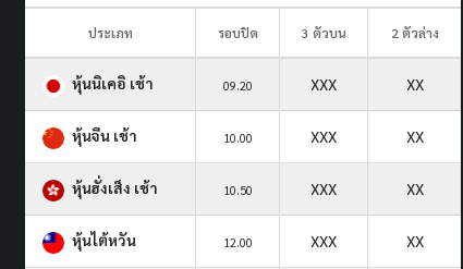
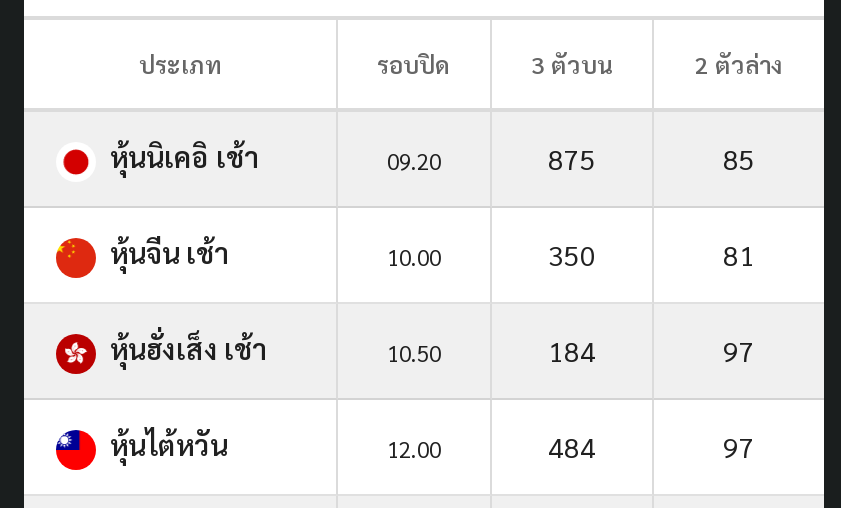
[310,74,423,93] XXX | XX -> [548,140,755,176] 875 | 85
[310,126,423,146] XXX | XX -> [548,236,755,272] 350 | 81
[310,178,423,198] XXX | XX -> [548,332,755,368] 184 | 97
[310,231,423,250] XXX | XX -> [548,428,755,464] 484 | 97

